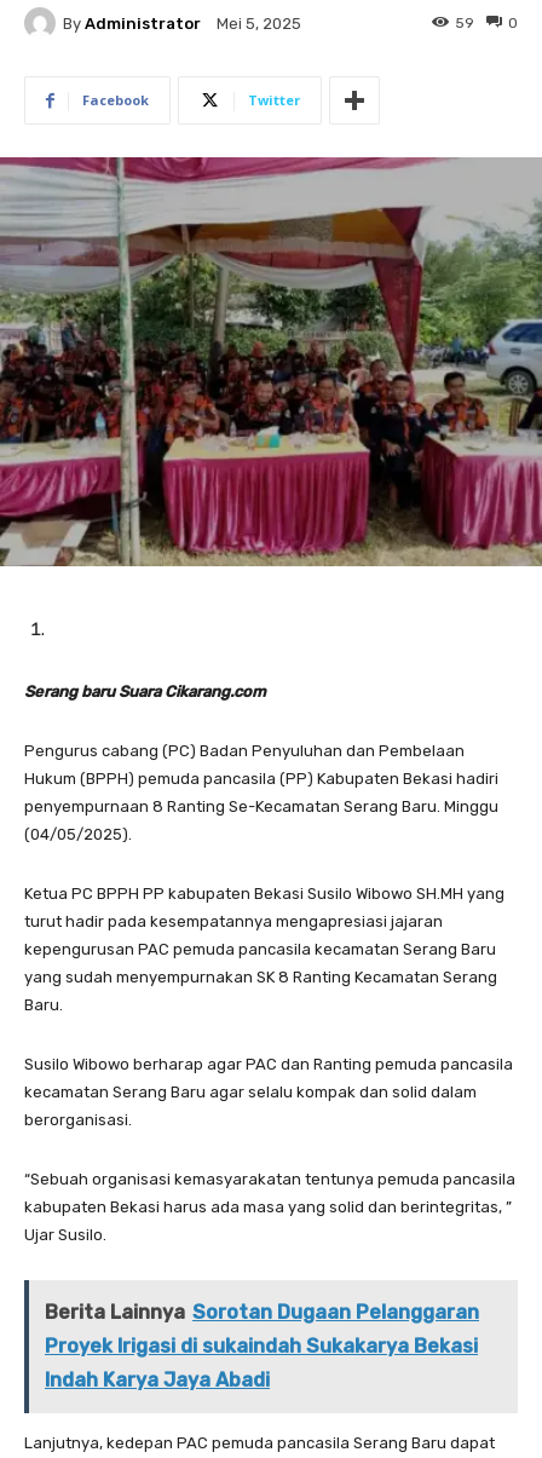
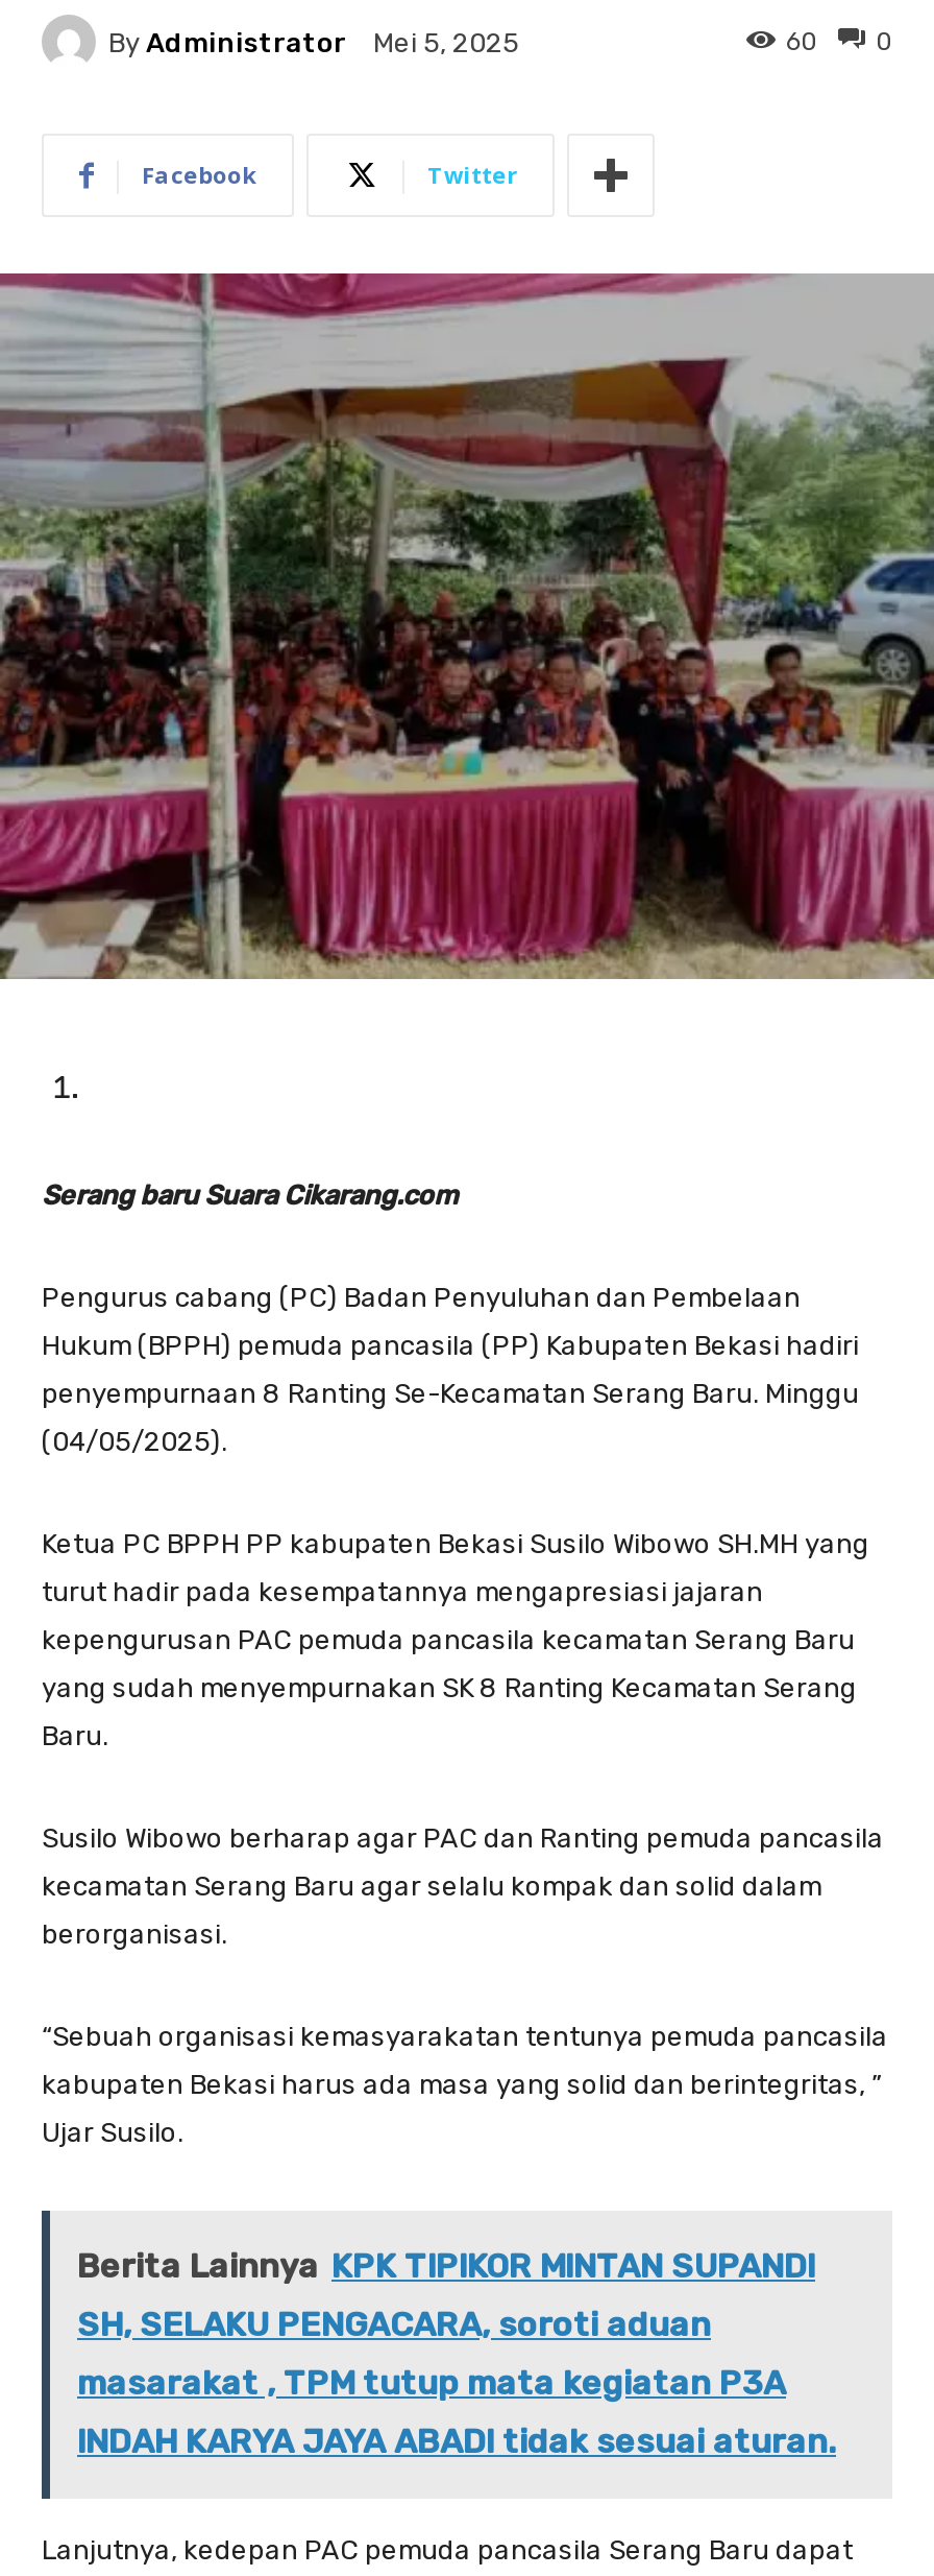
[455,14,474,31] 59 -> [786,27,817,56] 60
[45,1300,479,1391] Berita Lainnya Sorotan Dugaan Pelanggaran | Proyek Irigasi di sukaindah Sukakarya Bekasi | Indah Karya Jaya Abadi -> [77,2246,836,2461] Berita Lainnya KPK TIPIKOR MINTAN SUPANDI | SH, SELAKU PENGACARA, soroti aduan | masarakat , TPM tutup mata kegiatan P3A | INDAH KARYA JAYA ABADI tidak sesuai aturan.

